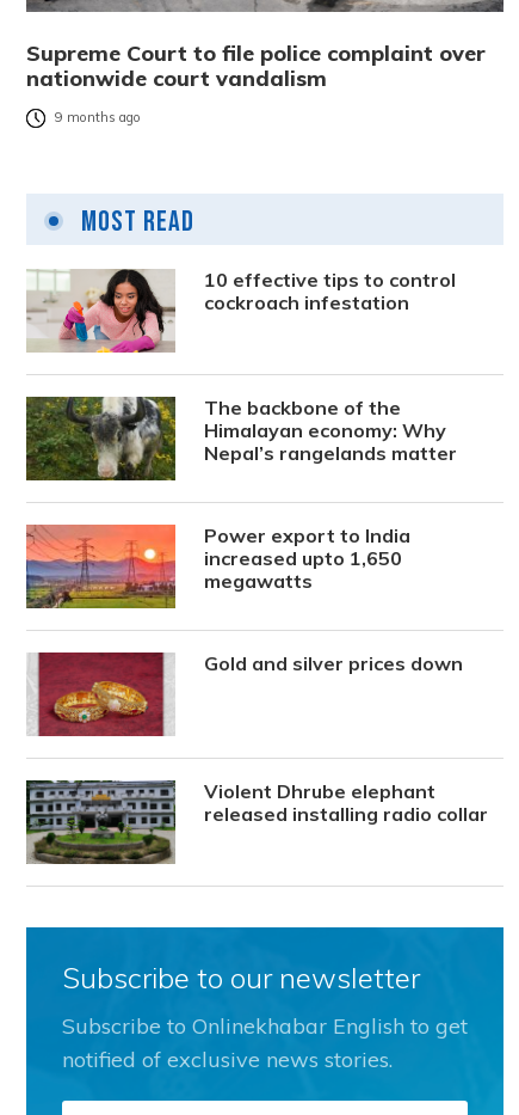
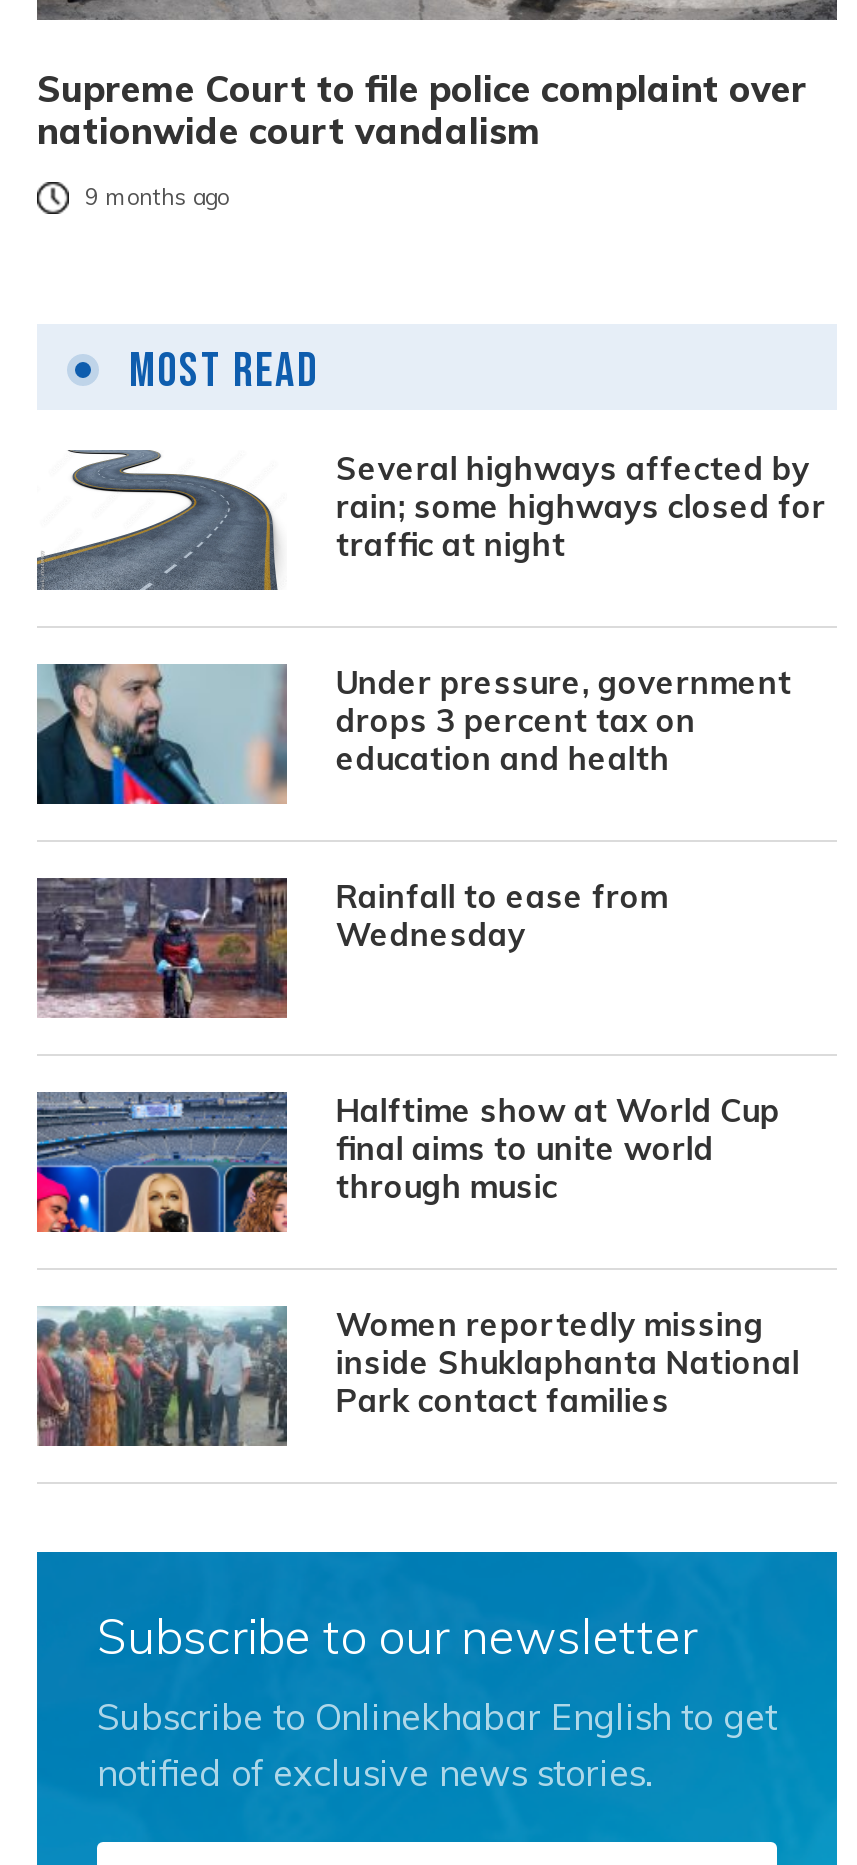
[25,268,456,354] [image] | 10 effective tips to control | cockroach infestation -> [37,448,826,592] [image] | Several highways affected by | rain; some highways closed for | traffic at night
[25,396,457,482] [image] | The backbone of the | Himalayan economy: Why | Nepal’s rangelands matter -> [37,662,792,806] [image] | Under pressure, government | drops 3 percent tax on | education and health
[25,523,411,609] [image] | Power export to India | increased upto 1,650 | megawatts -> [35,876,668,1018] [image] | Rainfall to ease from | Wednesday
[26,651,463,737] [image] | Gold and silver prices down -> [35,1090,780,1234] [image] | Halftime show at World Cup | final aims to unite world | through music
[25,779,488,864] [image] | Violent Dhrube elephant | released installing radio collar -> [35,1304,800,1446] [image] | Women reportedly missing | inside Shuklaphanta National | Park contact families

